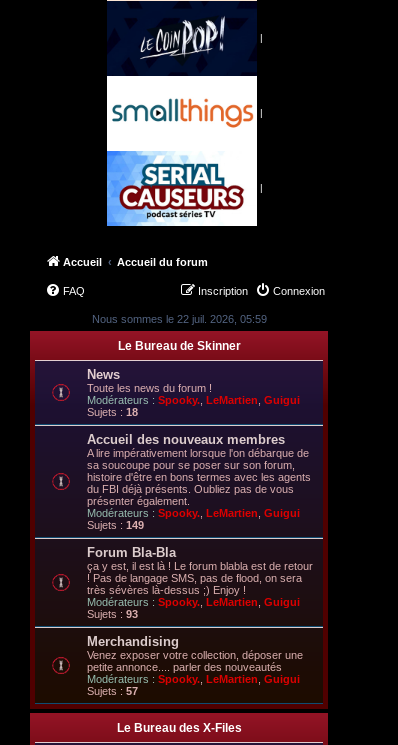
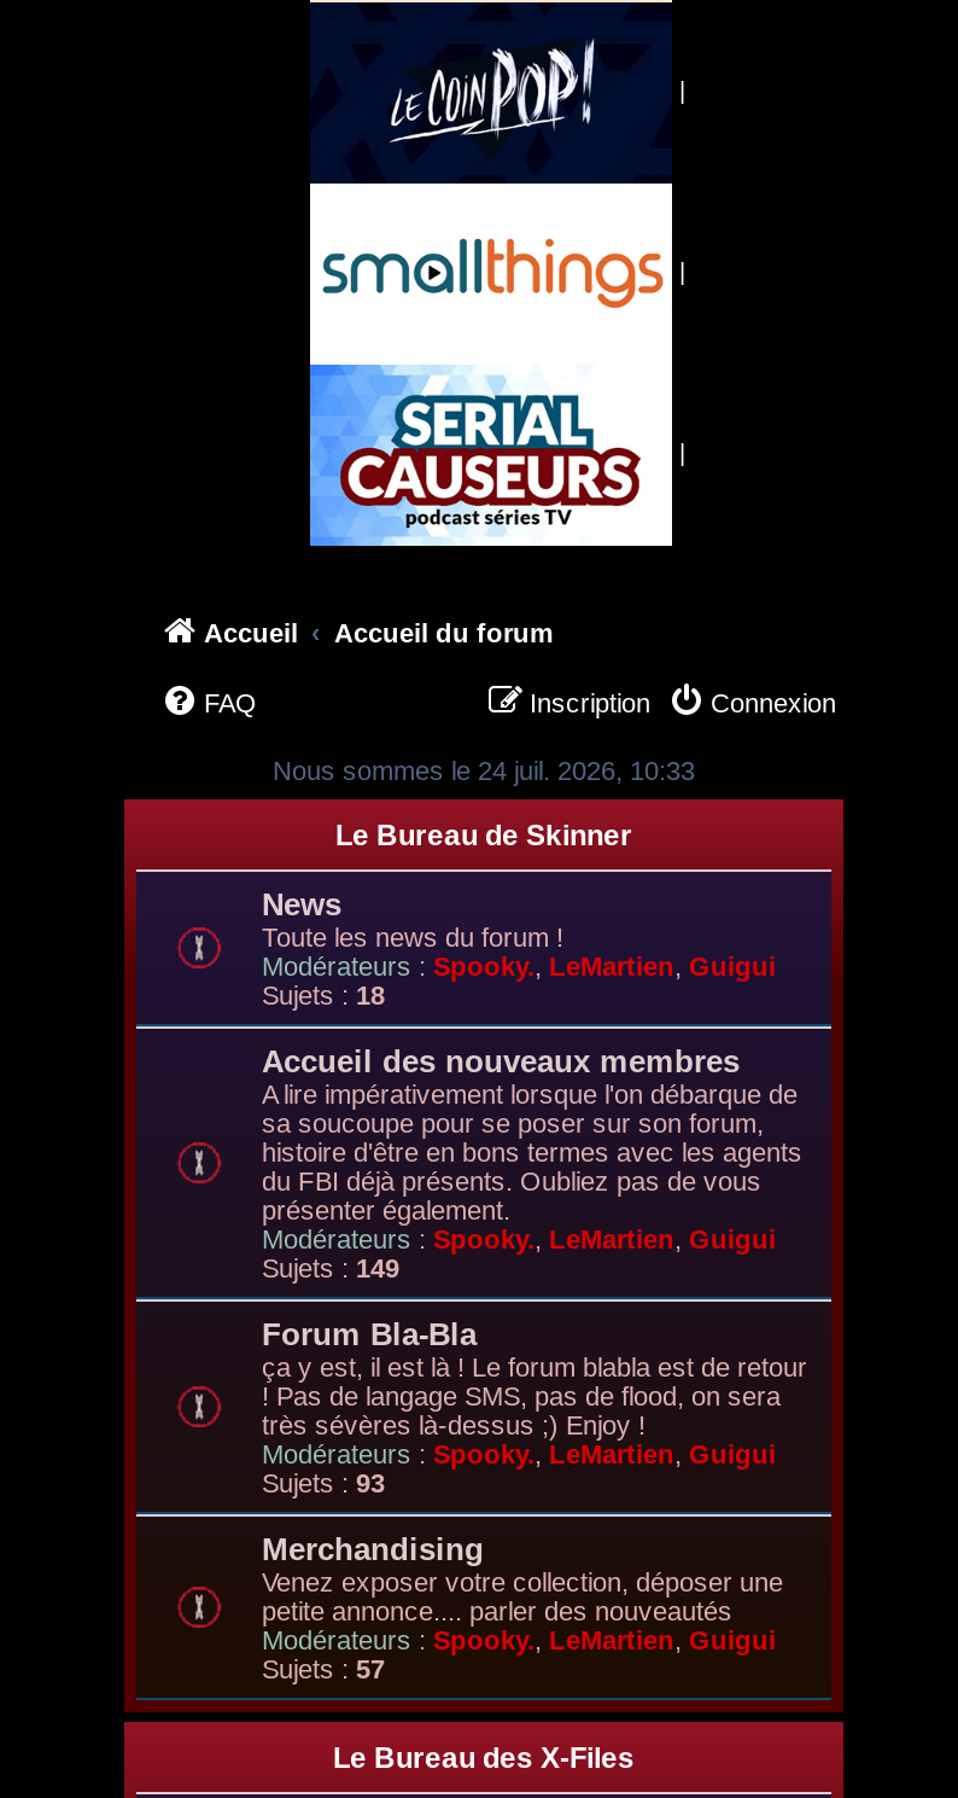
[91,313,266,325] Nous sommes le 22 juil. 2026, 05:59 -> [273,756,695,785] Nous sommes le 24 juil. 2026, 10:33

